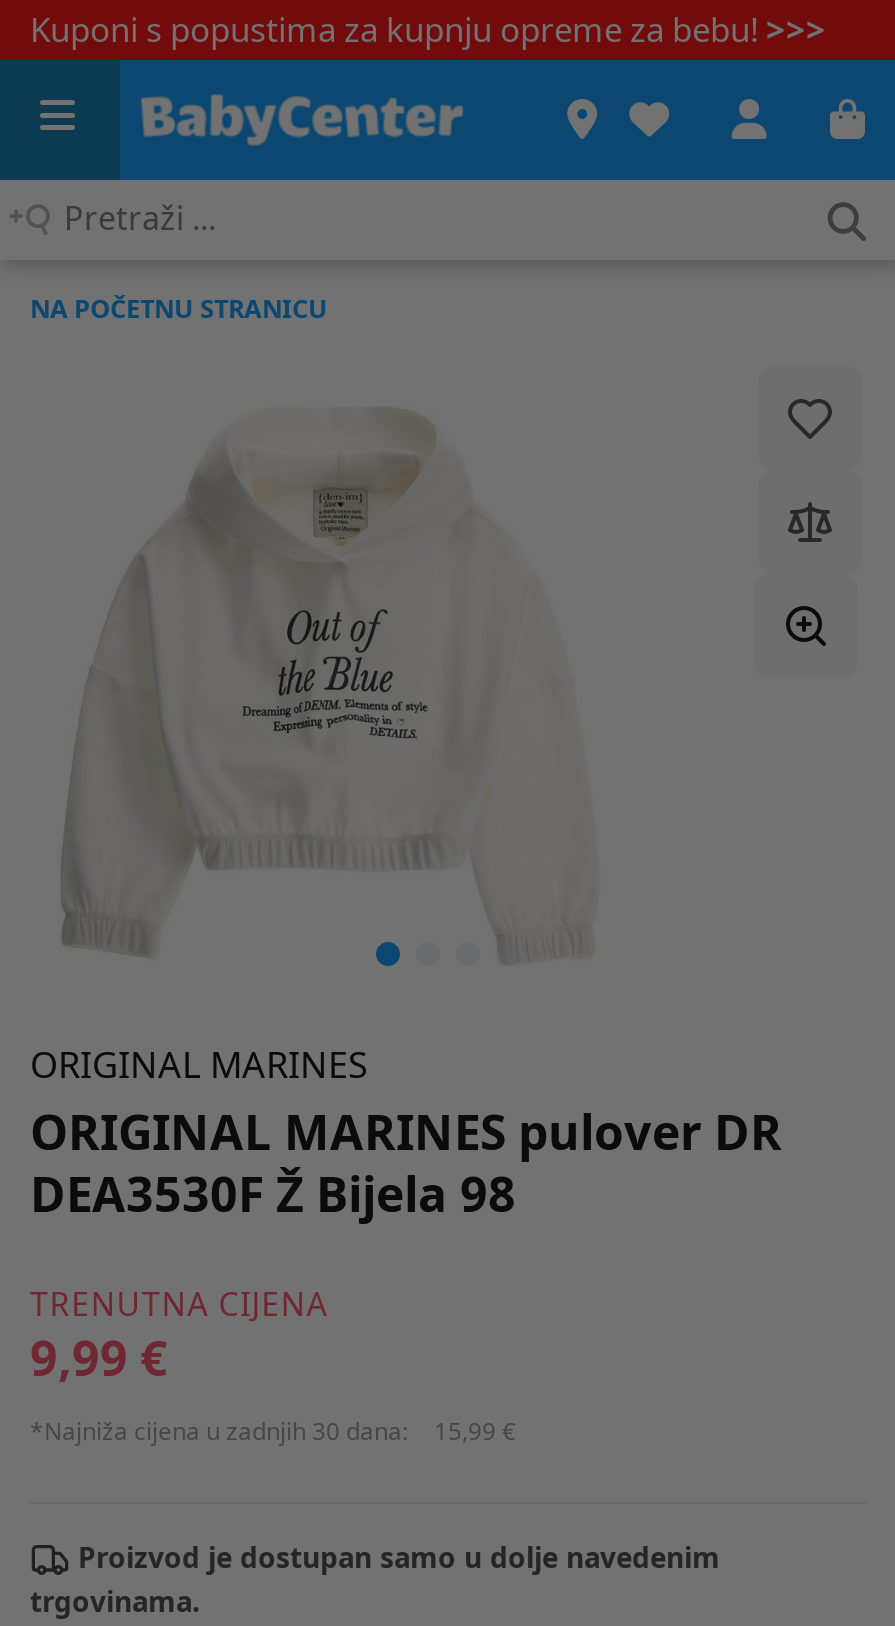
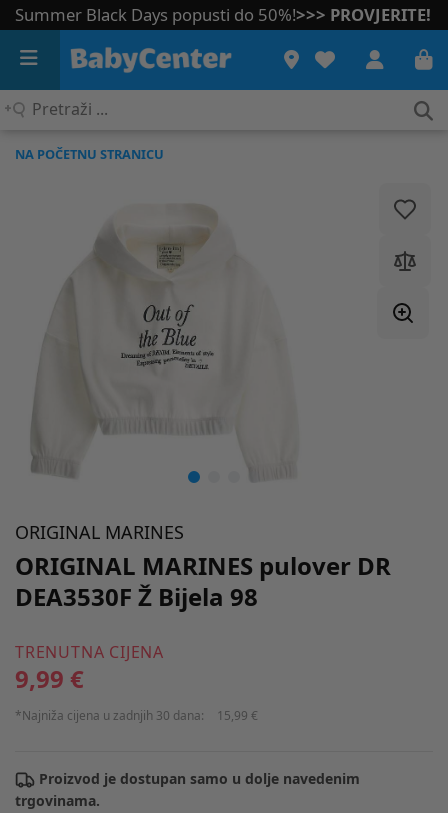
[30,6,826,52] Kuponi s popustima za kupnju opreme za bebu! >>> -> [15,3,431,26] Summer Black Days popusti do 50%! >>> PROVJERITE!

